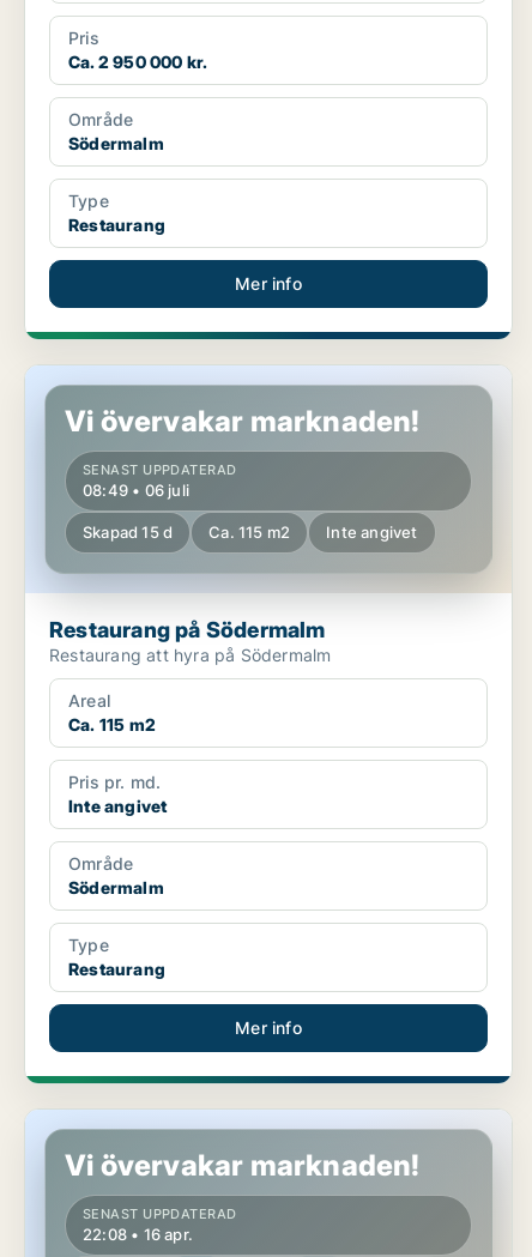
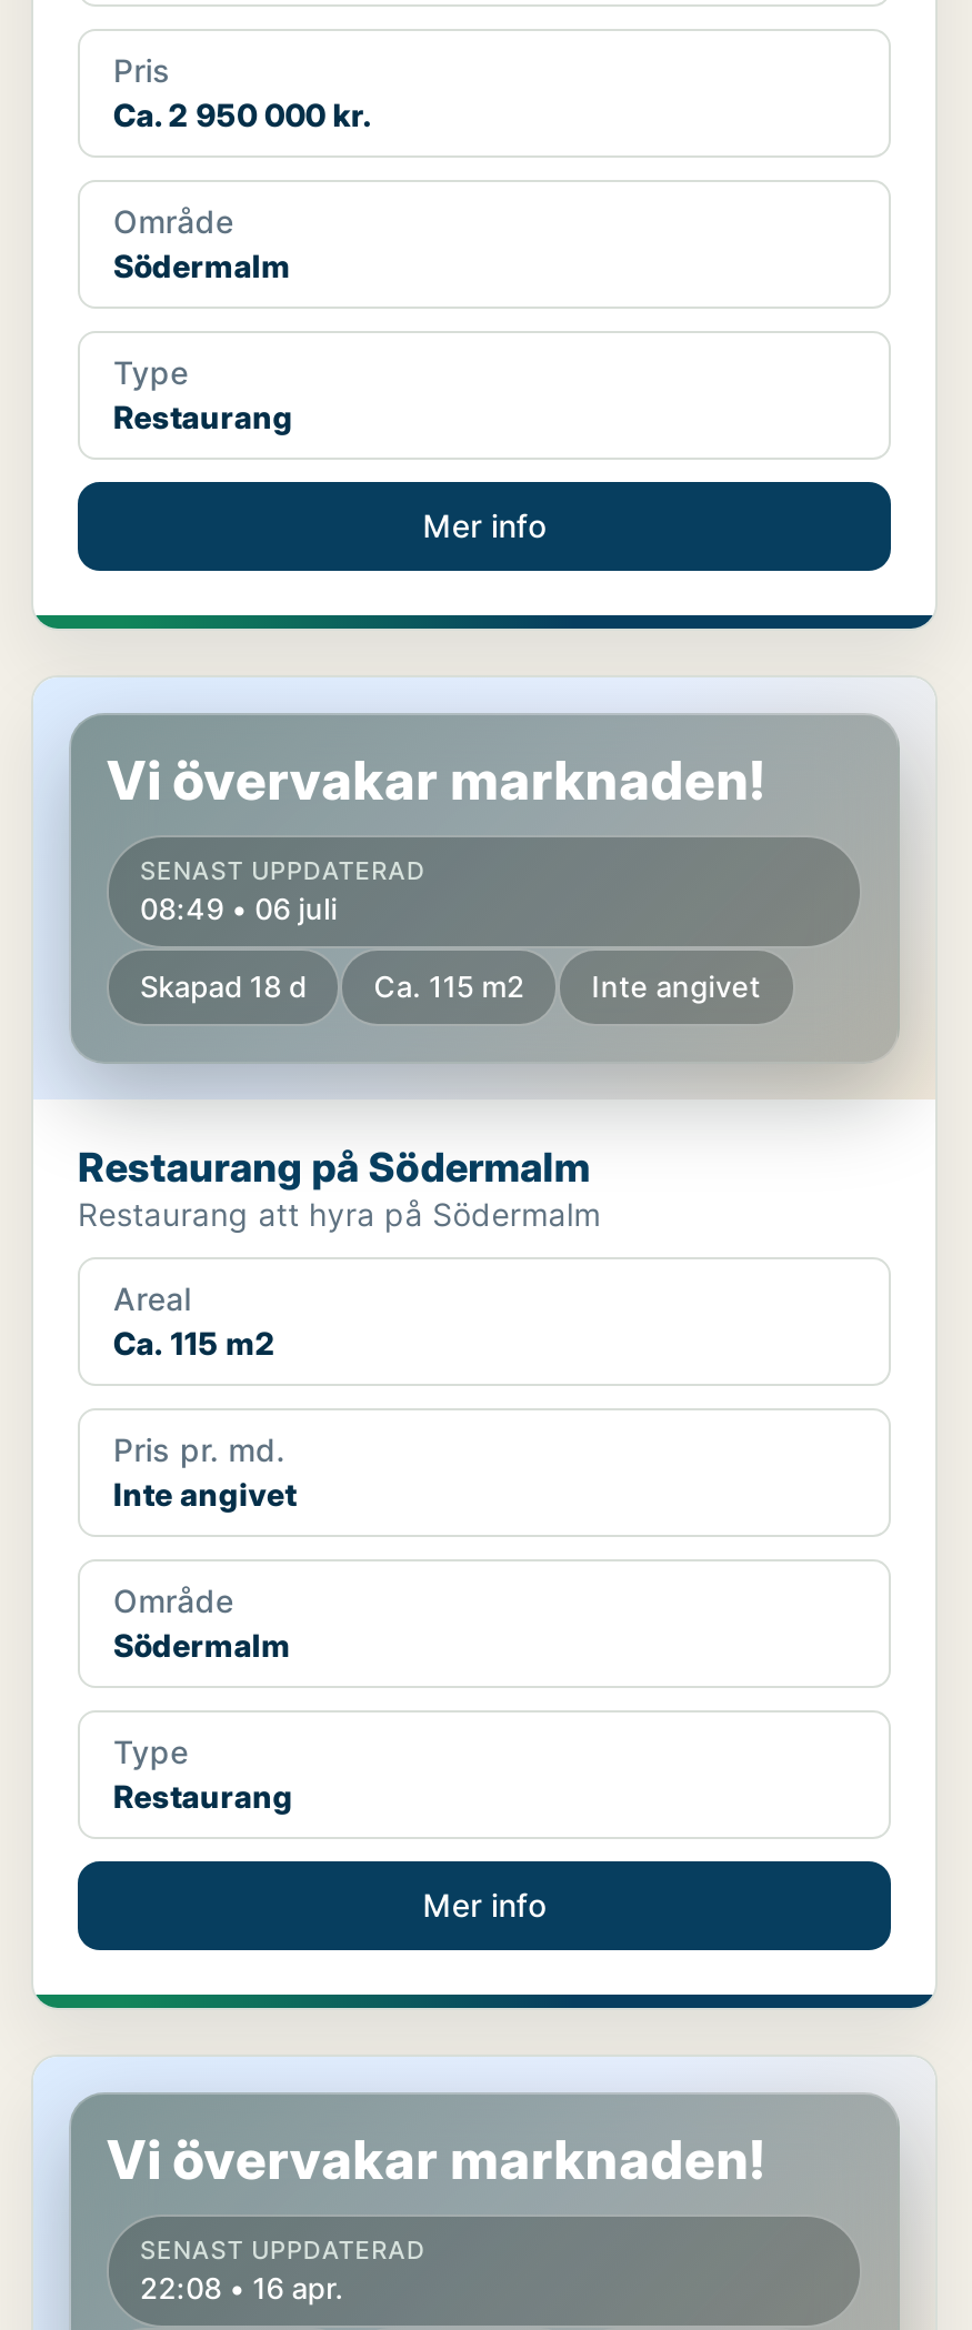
[83,523,418,542] Skapad 15 d Ca. 115 m2 Inte angivet -> [140,969,761,1004] Skapad 18 d Ca. 115 m2 Inte angivet

